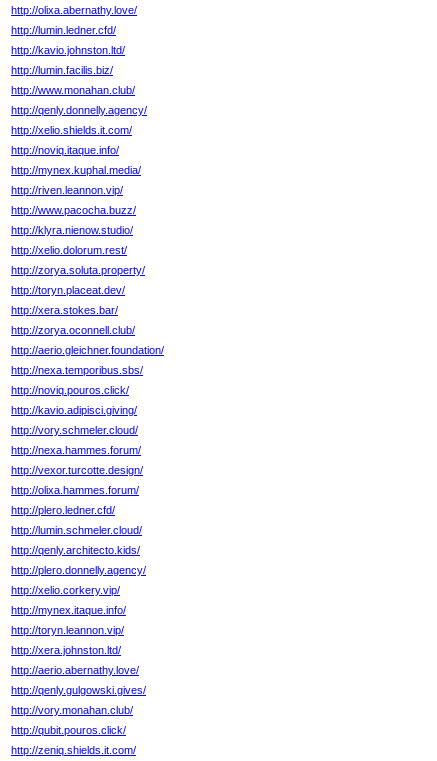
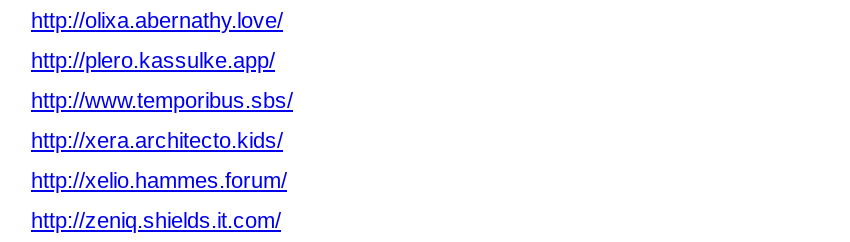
[11,24,164,736] http://lumin.ledner.cfd/ | http://kavio.johnston.ltd/ | http://lumin.facilis.biz/ | http://www.monahan.club/ | http://qenly.donnelly.agency/ | http://xelio.shields.it.com/ | http://noviq.itaque.info/ | http://mynex.kuphal.media/ | http://riven.leannon.vip/ | http://www.pacocha.buzz/ | http://klyra.nienow.studio/ | http://xelio.dolorum.rest/ | http://zorya.soluta.property/ | http://toryn.placeat.dev/ | http://xera.stokes.bar/ | http://zorya.oconnell.club/ | http://aerio.gleichner.foundation/ | http://nexa.temporibus.sbs/ | http://noviq.pouros.click/ | http://kavio.adipisci.giving/ | http://vory.schmeler.cloud/ | http://nexa.hammes.forum/ | http://vexor.turcotte.design/ | http://olixa.hammes.forum/ | http://plero.ledner.cfd/ | http://lumin.schmeler.cloud/ | http://qenly.architecto.kids/ | http://plero.donnelly.agency/ | http://xelio.corkery.vip/ | http://mynex.itaque.info/ | http://toryn.leannon.vip/ | http://xera.johnston.ltd/ | http://aerio.abernathy.love/ | http://qenly.gulgowski.gives/ | http://vory.monahan.club/ | http://qubit.pouros.click/ -> [31,48,293,192] http://plero.kassulke.app/ | http://www.temporibus.sbs/ | http://xera.architecto.kids/ | http://xelio.hammes.forum/

